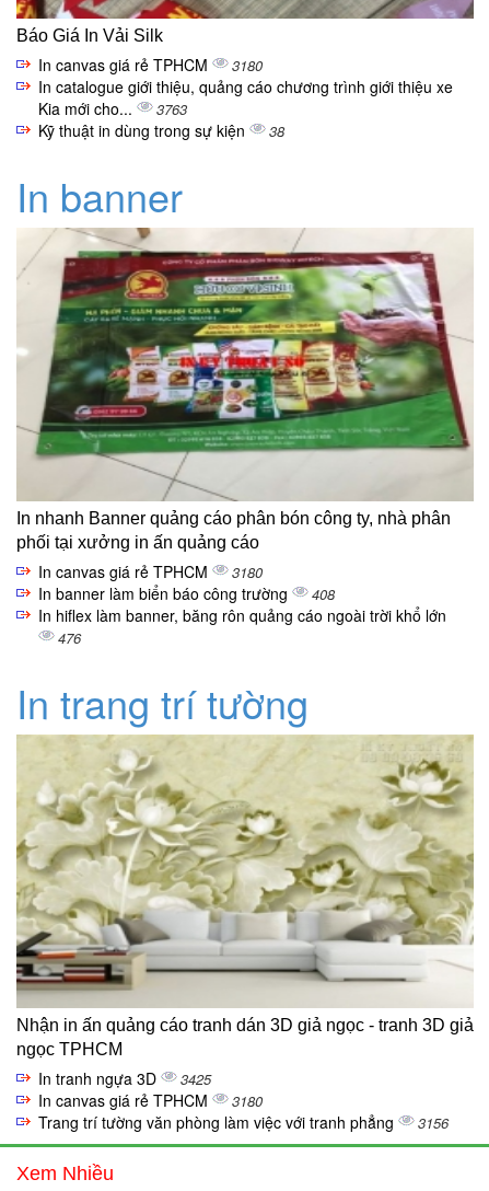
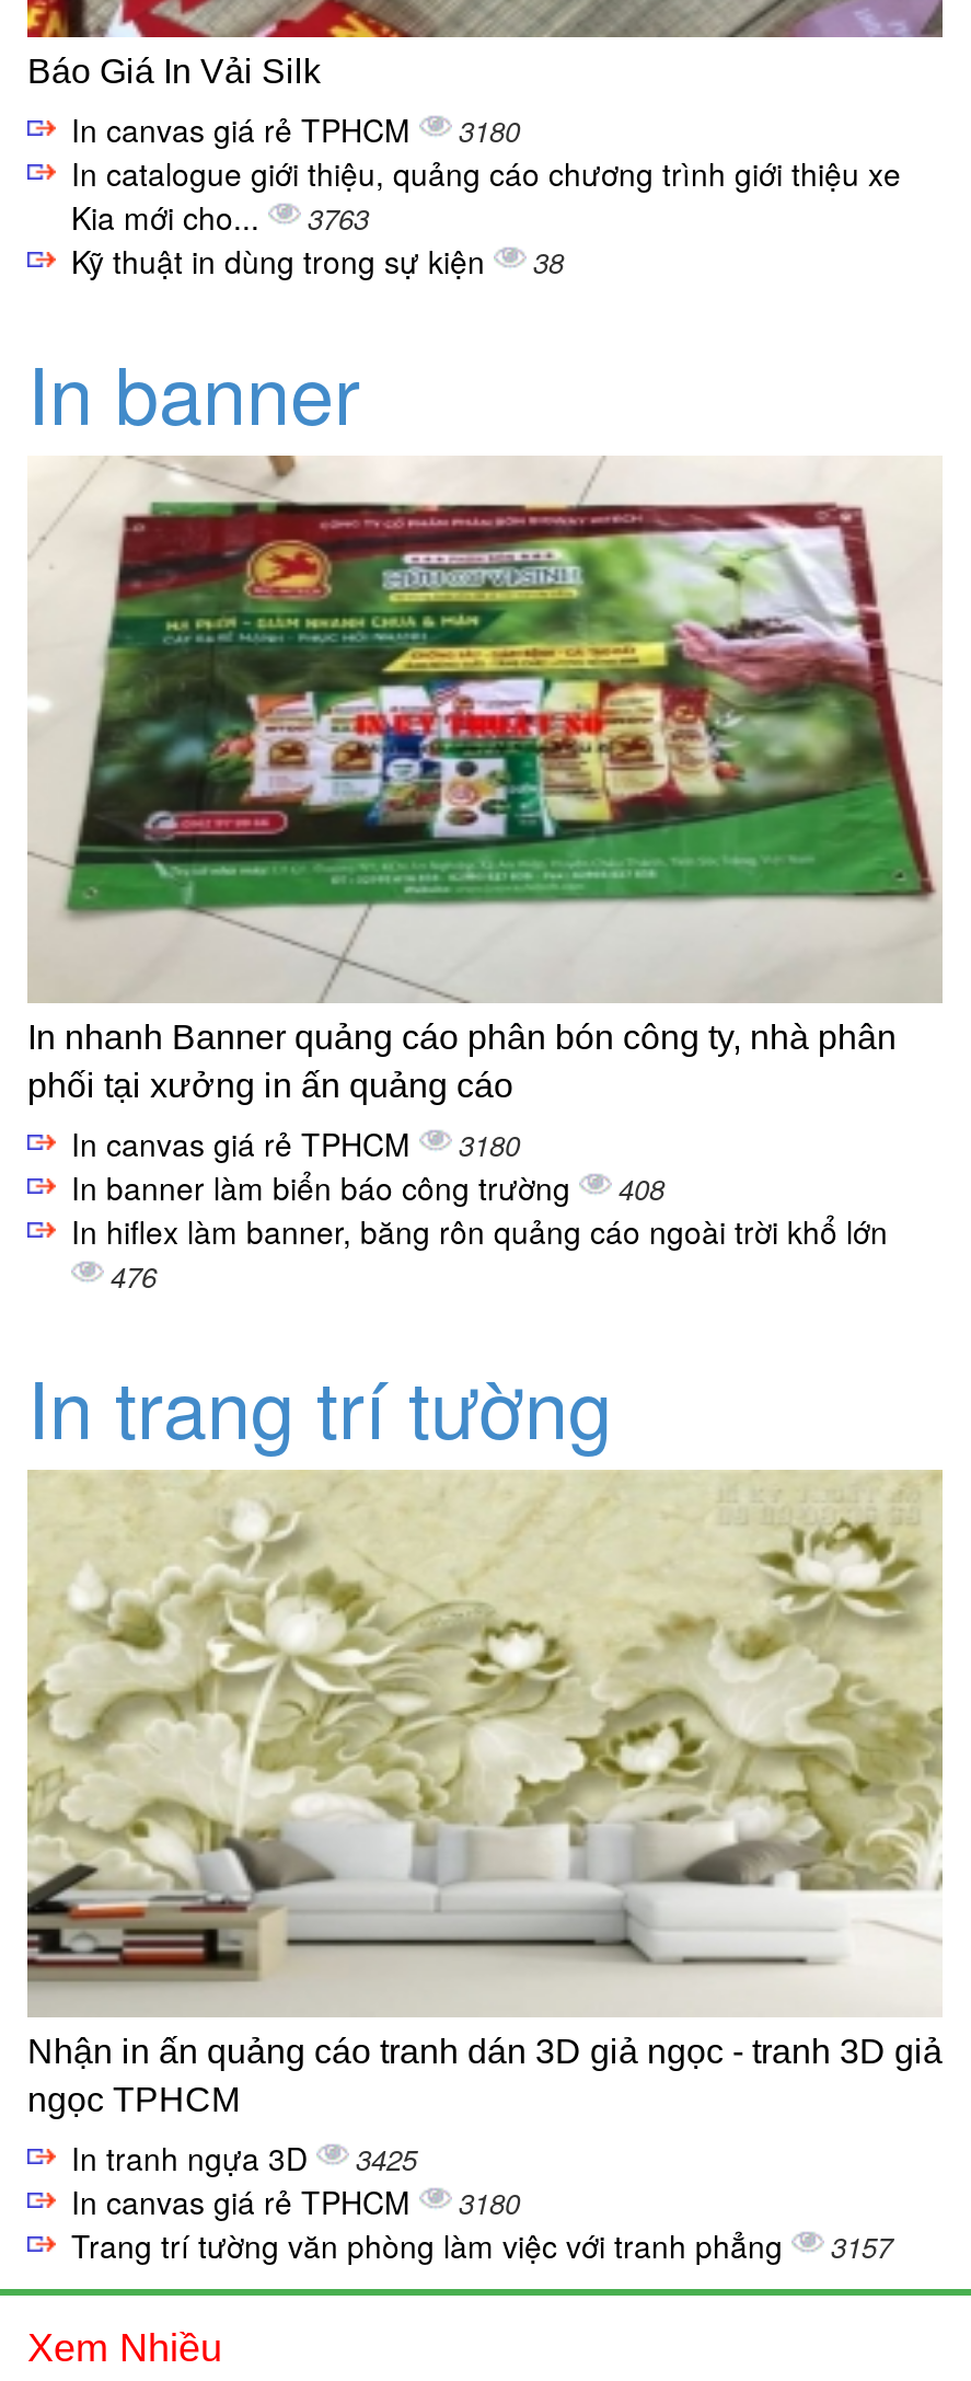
[38,1111,449,1133] Trang trí tường văn phòng làm việc với tranh phẳng 3156 -> [71,2224,892,2267] Trang trí tường văn phòng làm việc với tranh phẳng 3157

